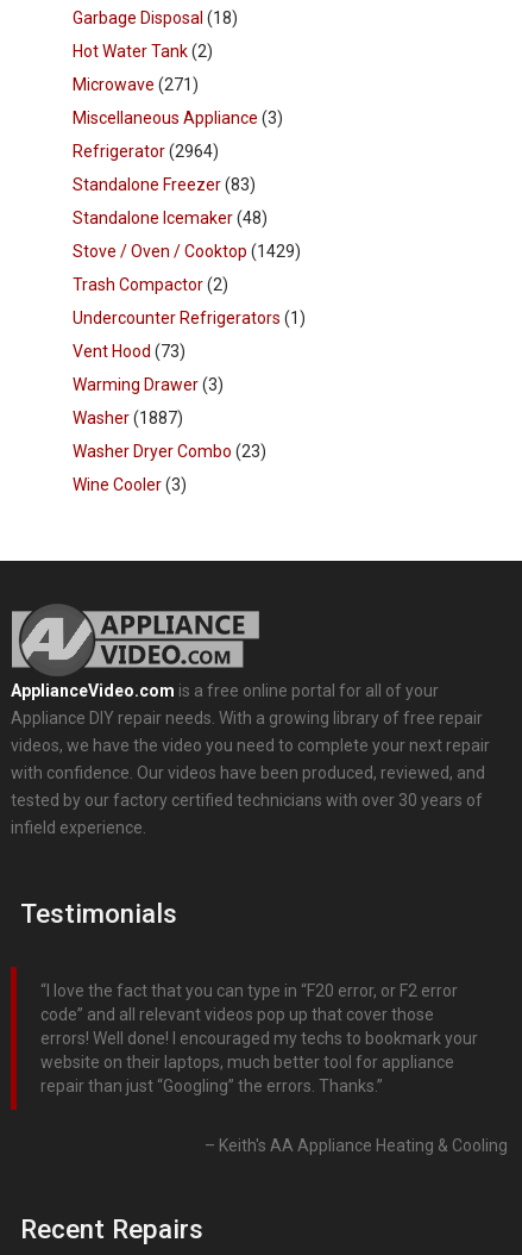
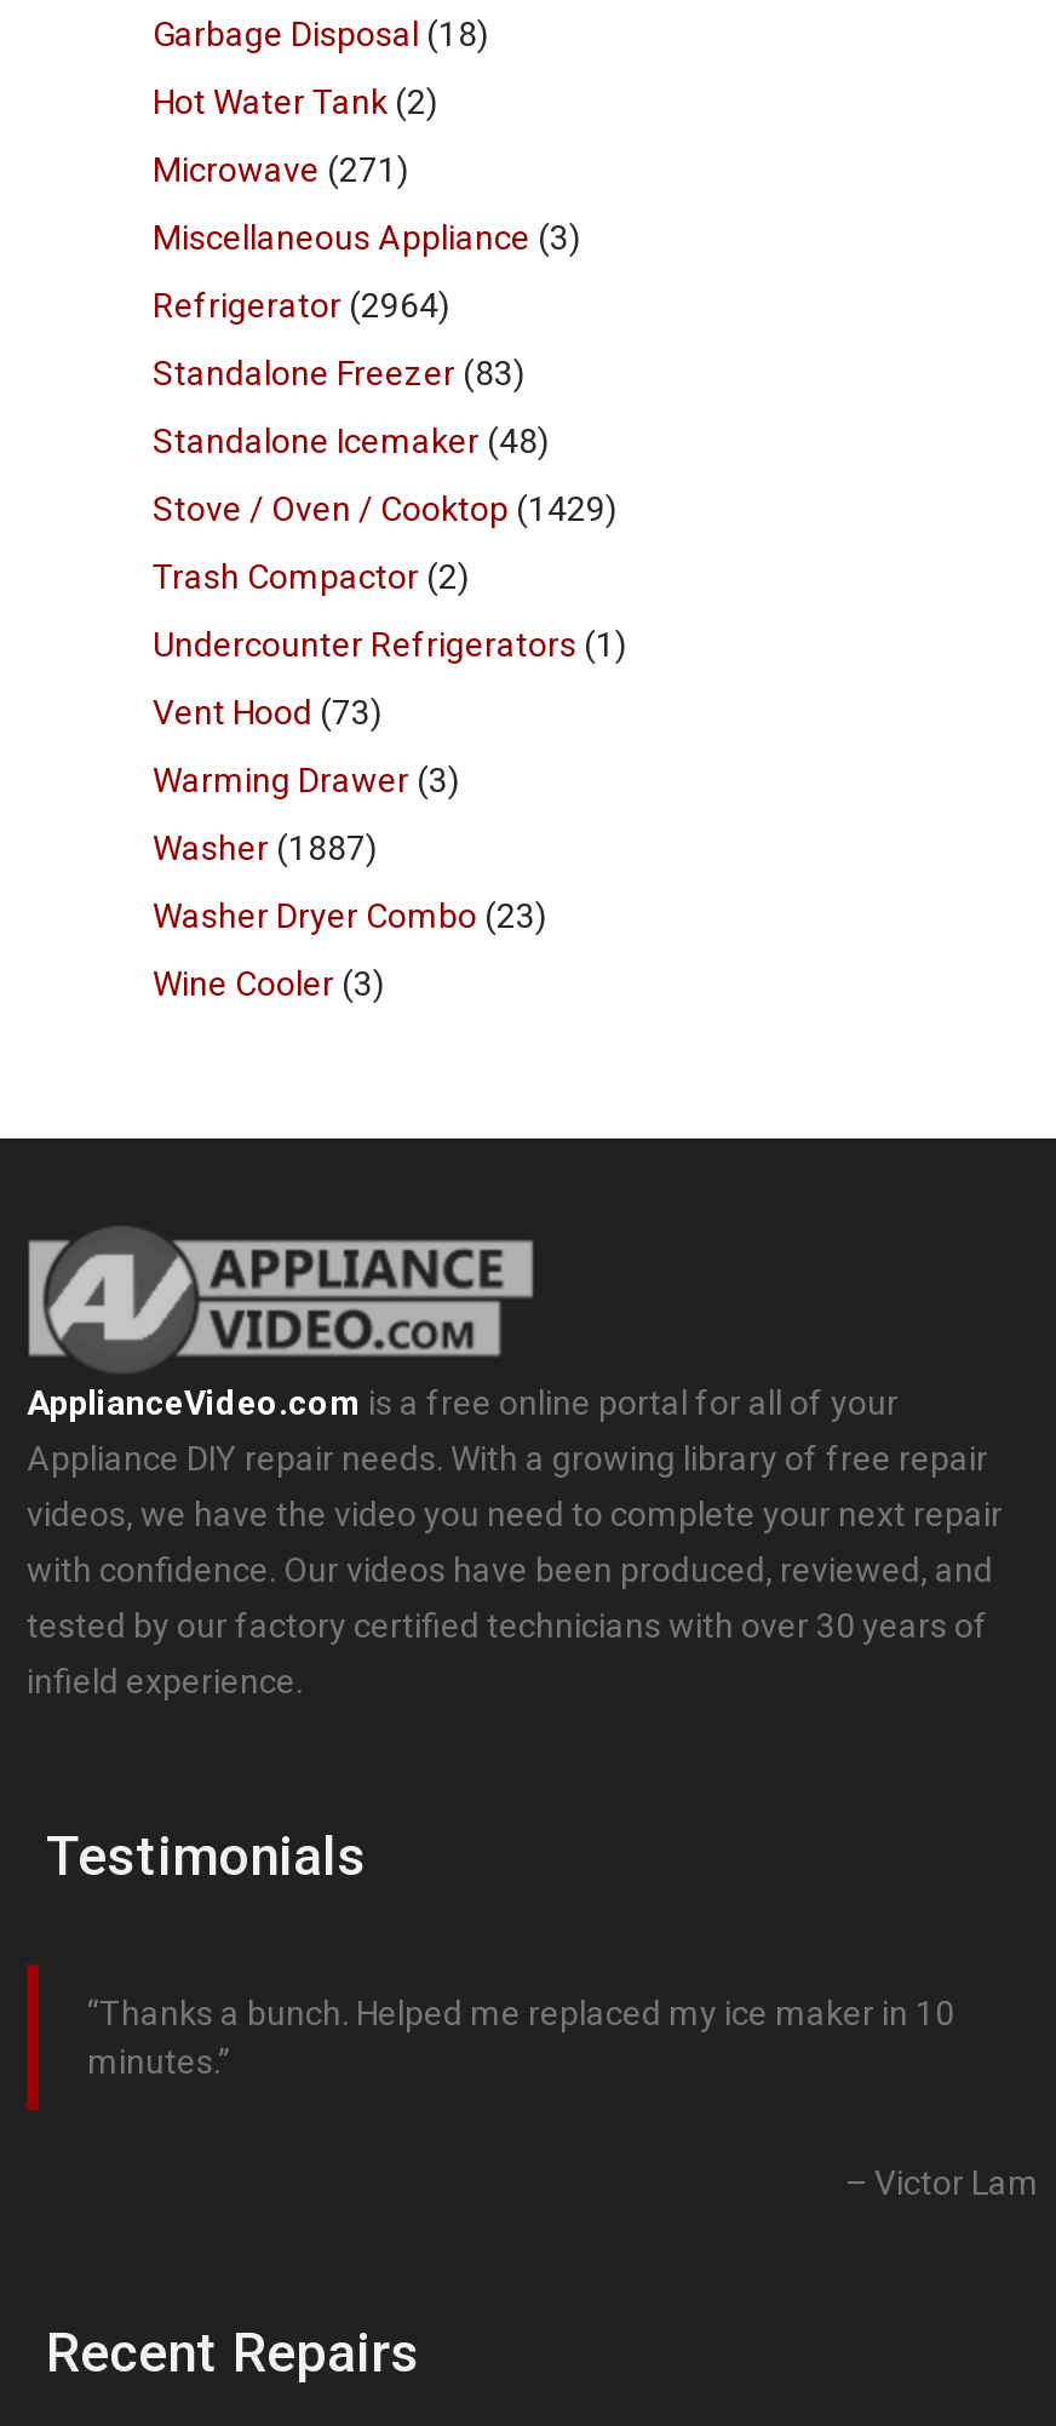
[40,981,478,1095] I love the fact that you can type in “F20 error, or F2 error | code” and all relevant videos pop up that cover those | errors! Well done! I encouraged my techs to bookmark your | website on their laptops, much better tool for appliance | repair than just “Googling” the errors. Thanks. -> [87,1994,954,2081] Thanks a bunch. Helped me replaced my ice maker in 10 | minutes.
[219,1136,508,1155] Keith's AA Appliance Heating & Cooling -> [874,2163,1039,2202] Victor Lam

